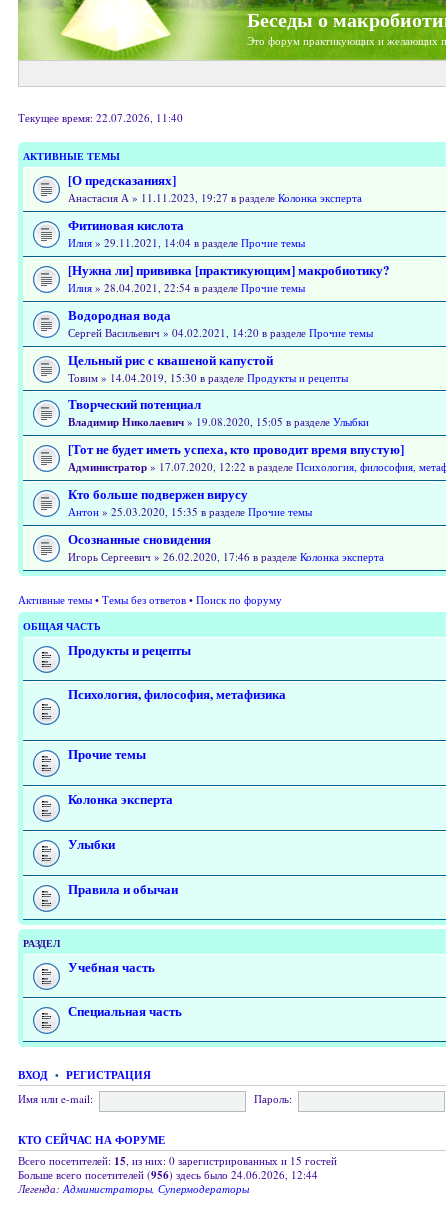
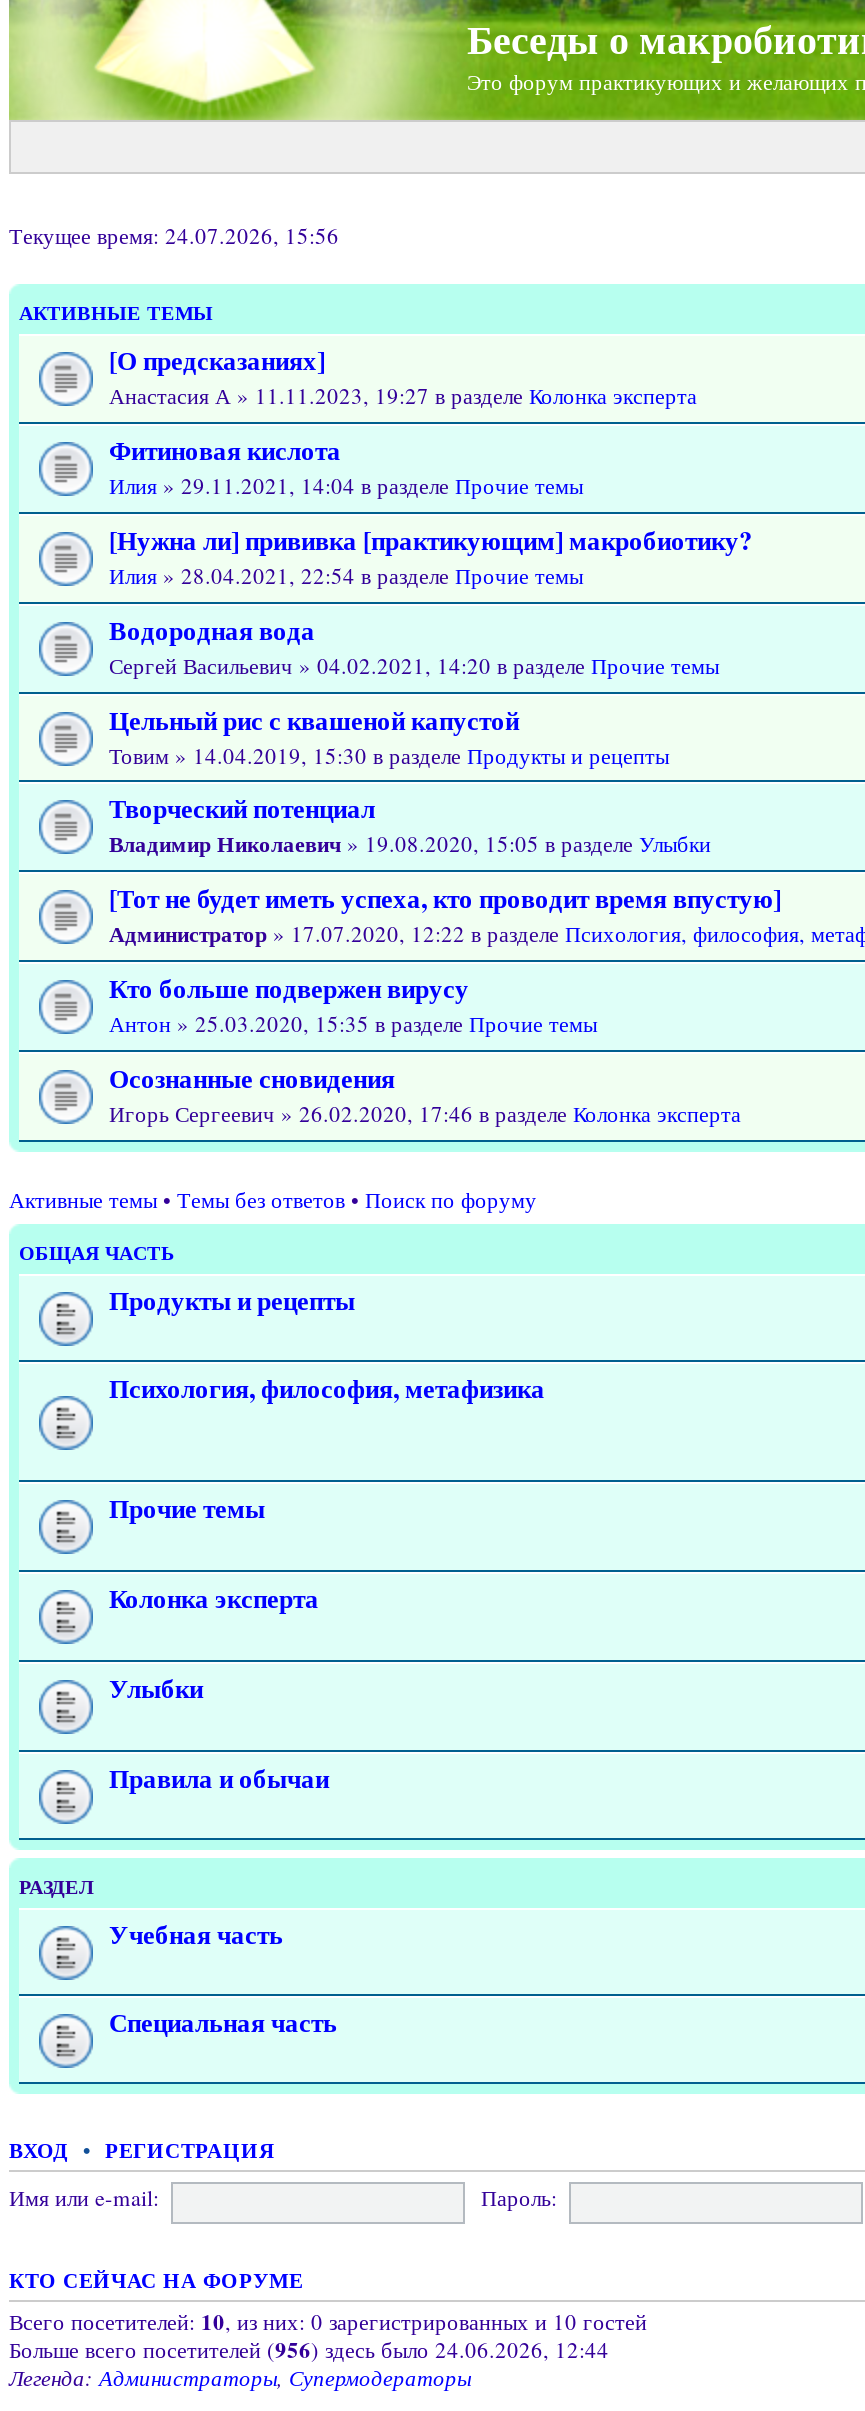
[18,110,183,125] Текущее время: 22.07.2026, 11:40 -> [9,220,339,250] Текущее время: 24.07.2026, 15:56
[18,1152,337,1168] Всего посетителей: 15, из них: 0 зарегистрированных и 15 гостей -> [9,2305,647,2337] Всего посетителей: 10, из них: 0 зарегистрированных и 10 гостей

